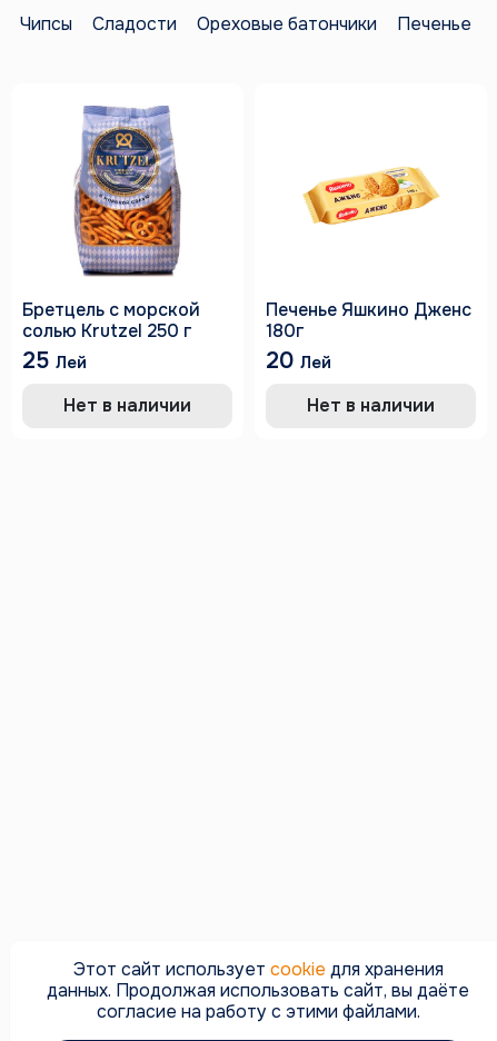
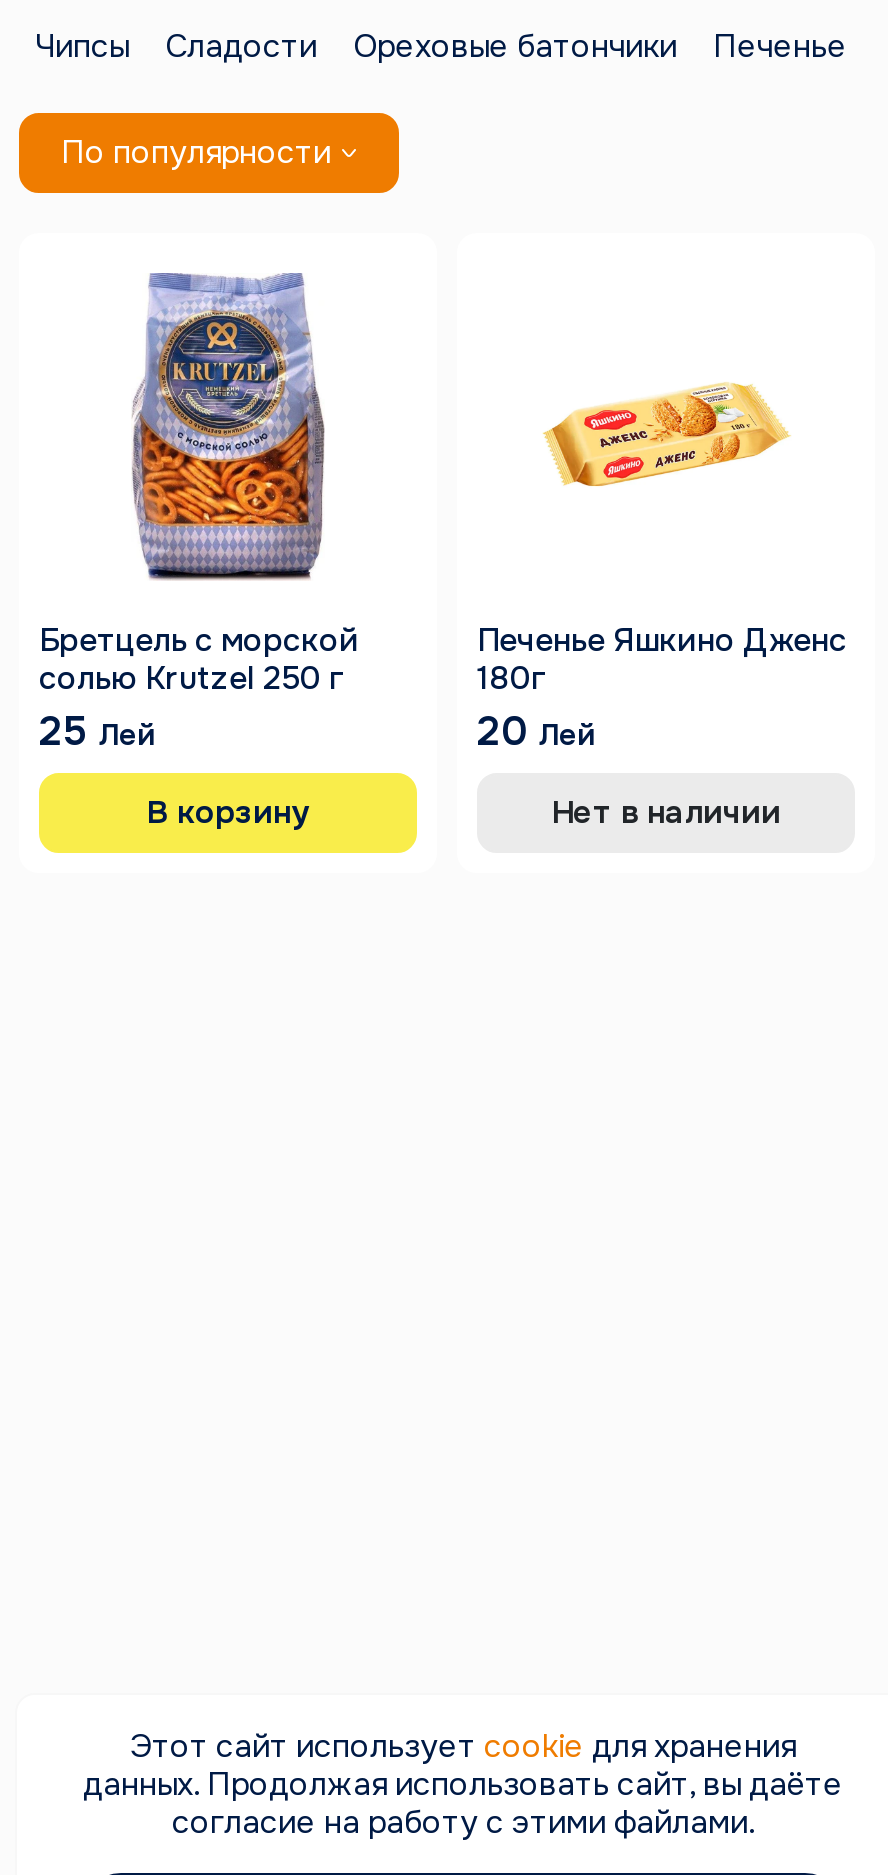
none -> [61,131,331,173] По популярности
moved [22,105,471,417] -> [39,271,847,833]: [image] | Бретцель с морской | солью Krutzel 250 г | 25 Лей | Печенье Яшкино Дженс | 180г | 20 Лей | Нет в наличии
[63,394,191,417] Нет в наличии -> [147,791,309,833] В корзину

